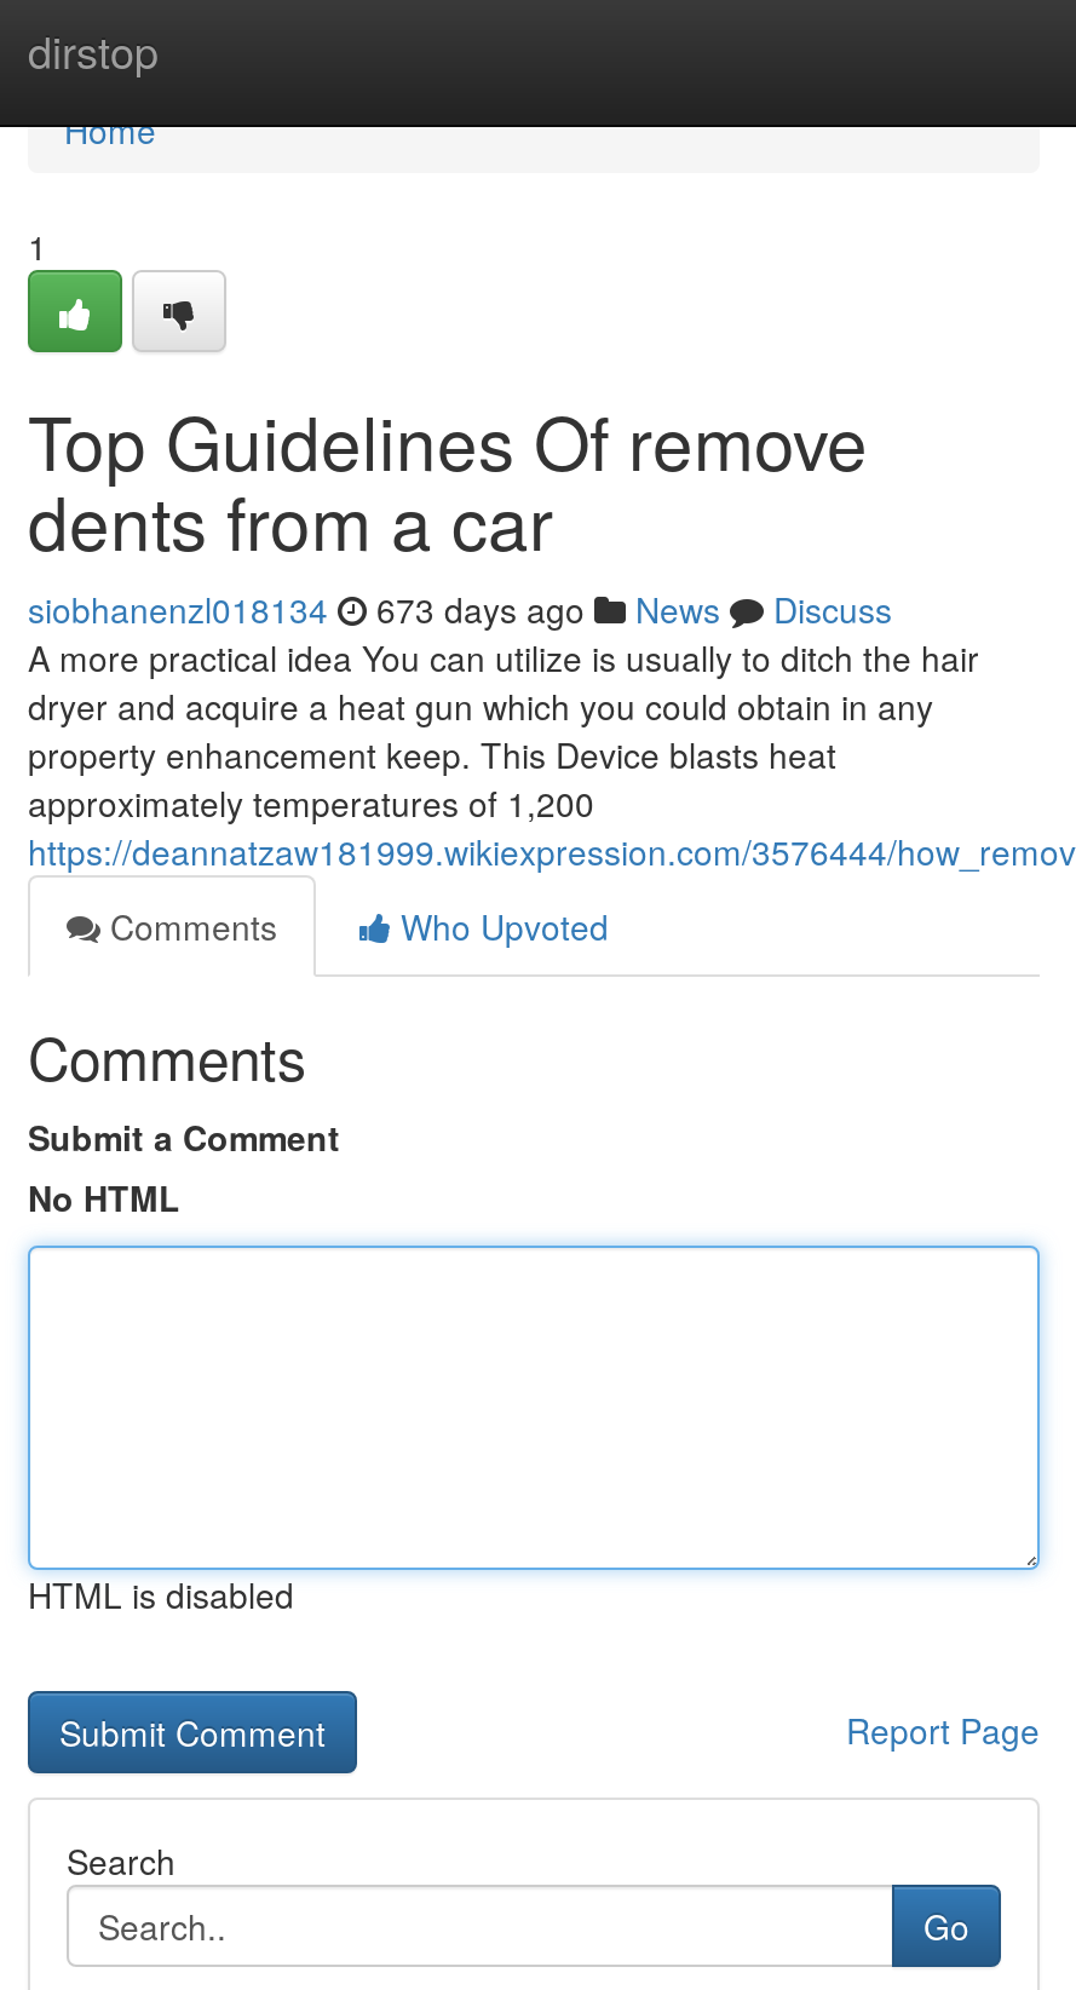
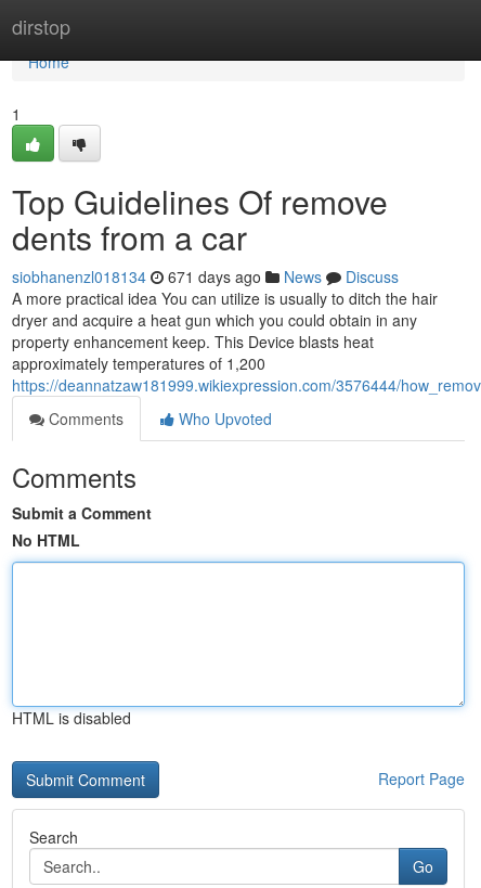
[28,585,892,633] siobhanenzl018134 673 days ago News Discuss -> [12,266,399,287] siobhanenzl018134 671 days ago News Discuss

